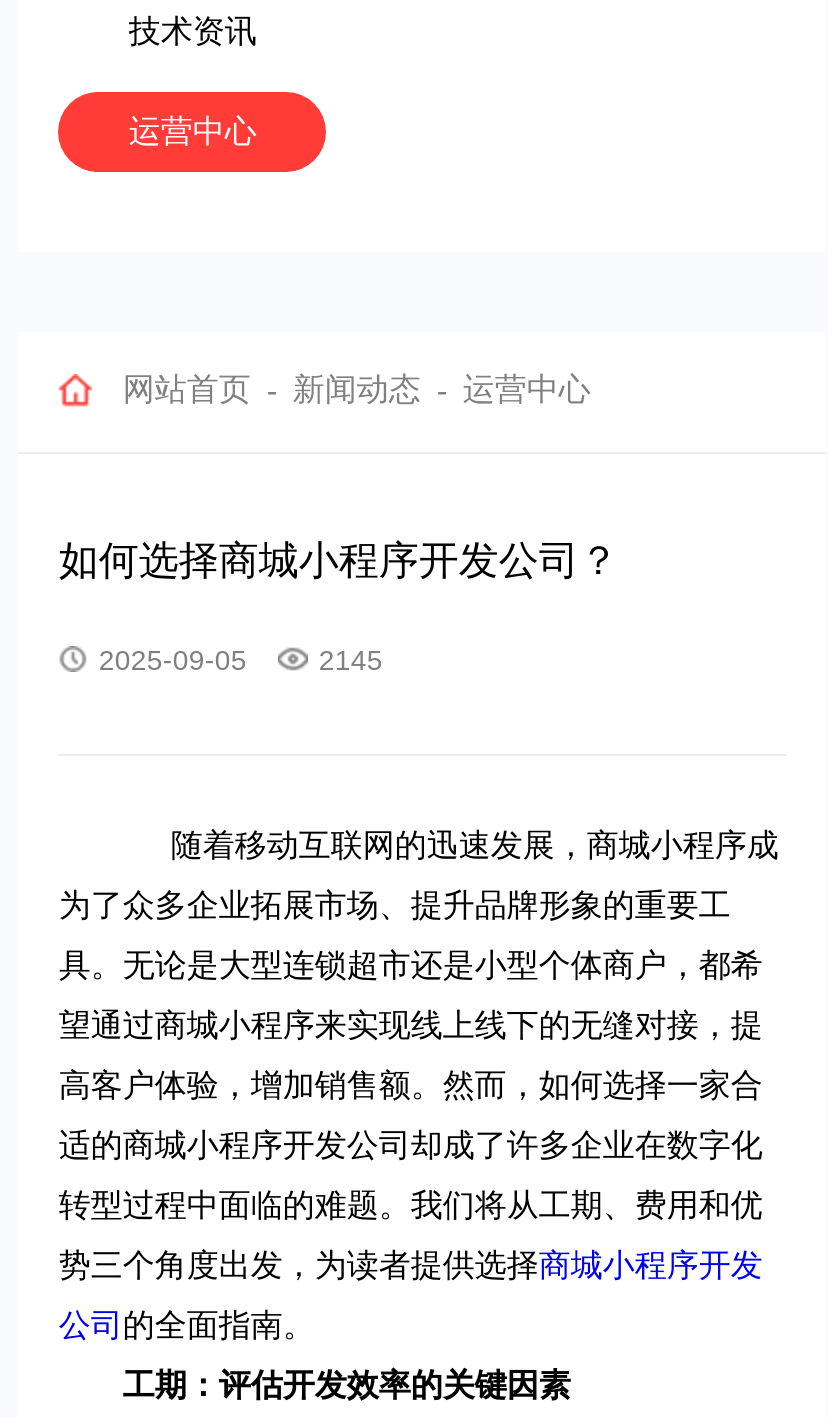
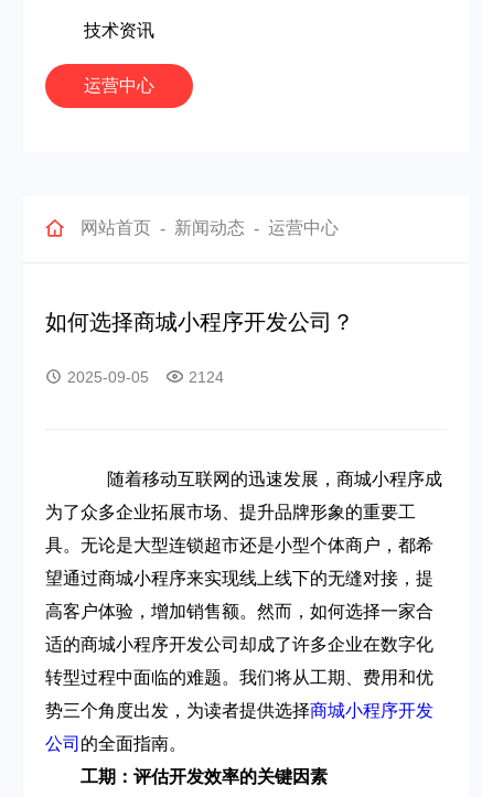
[319,644,383,676] 2145 -> [189,368,224,386] 2124

